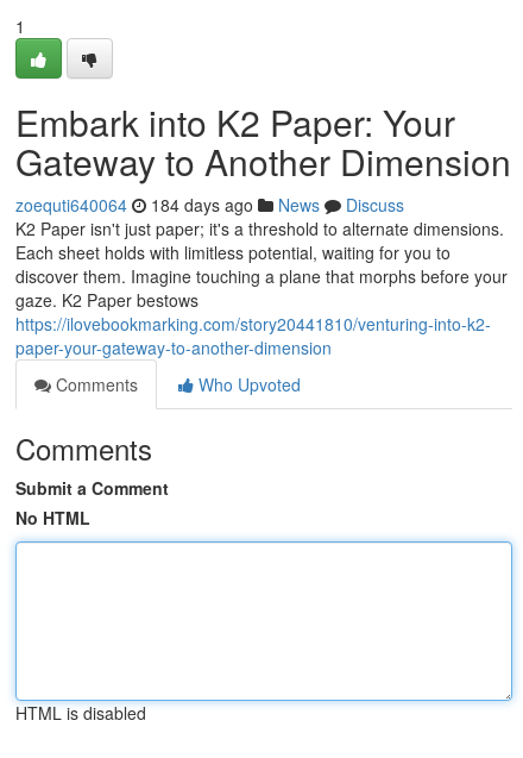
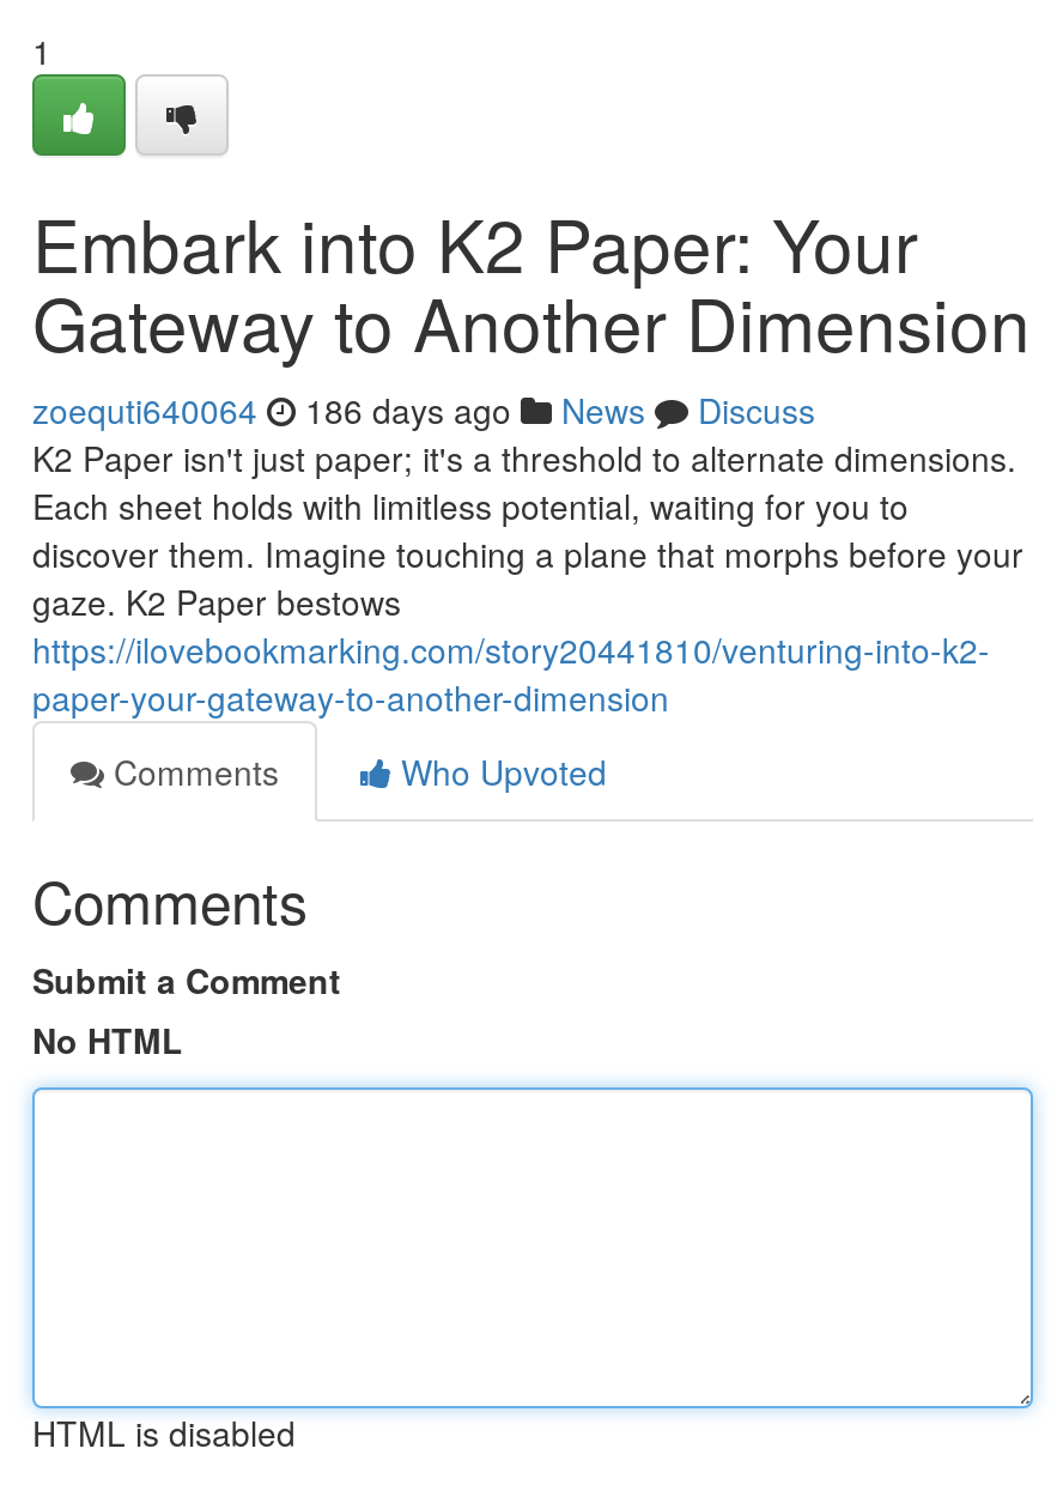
[15,193,404,217] zoequti640064 184 days ago News Discuss -> [32,386,815,434] zoequti640064 186 days ago News Discuss

